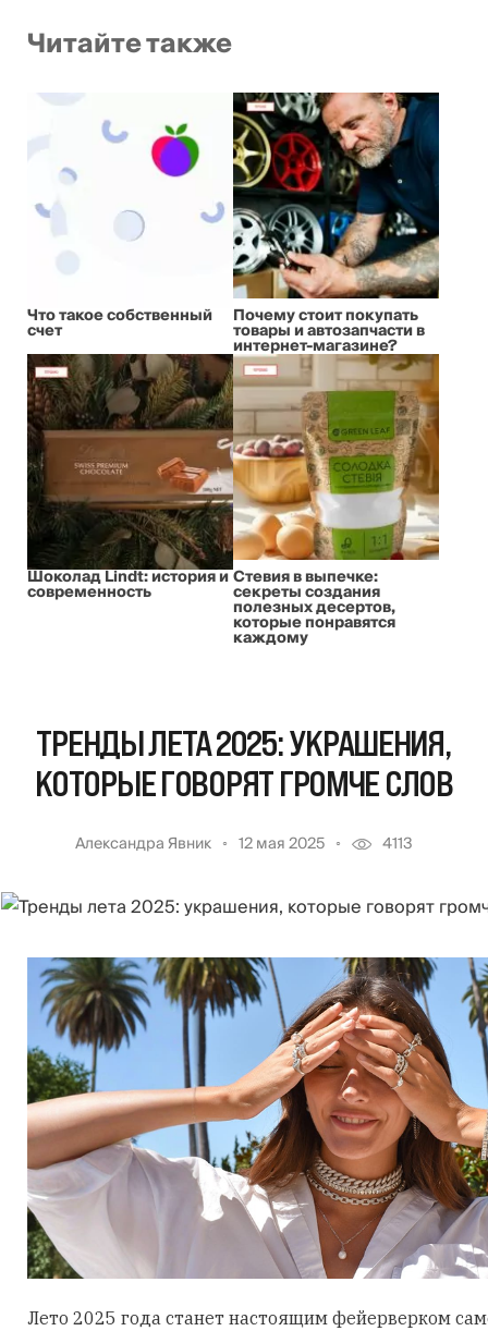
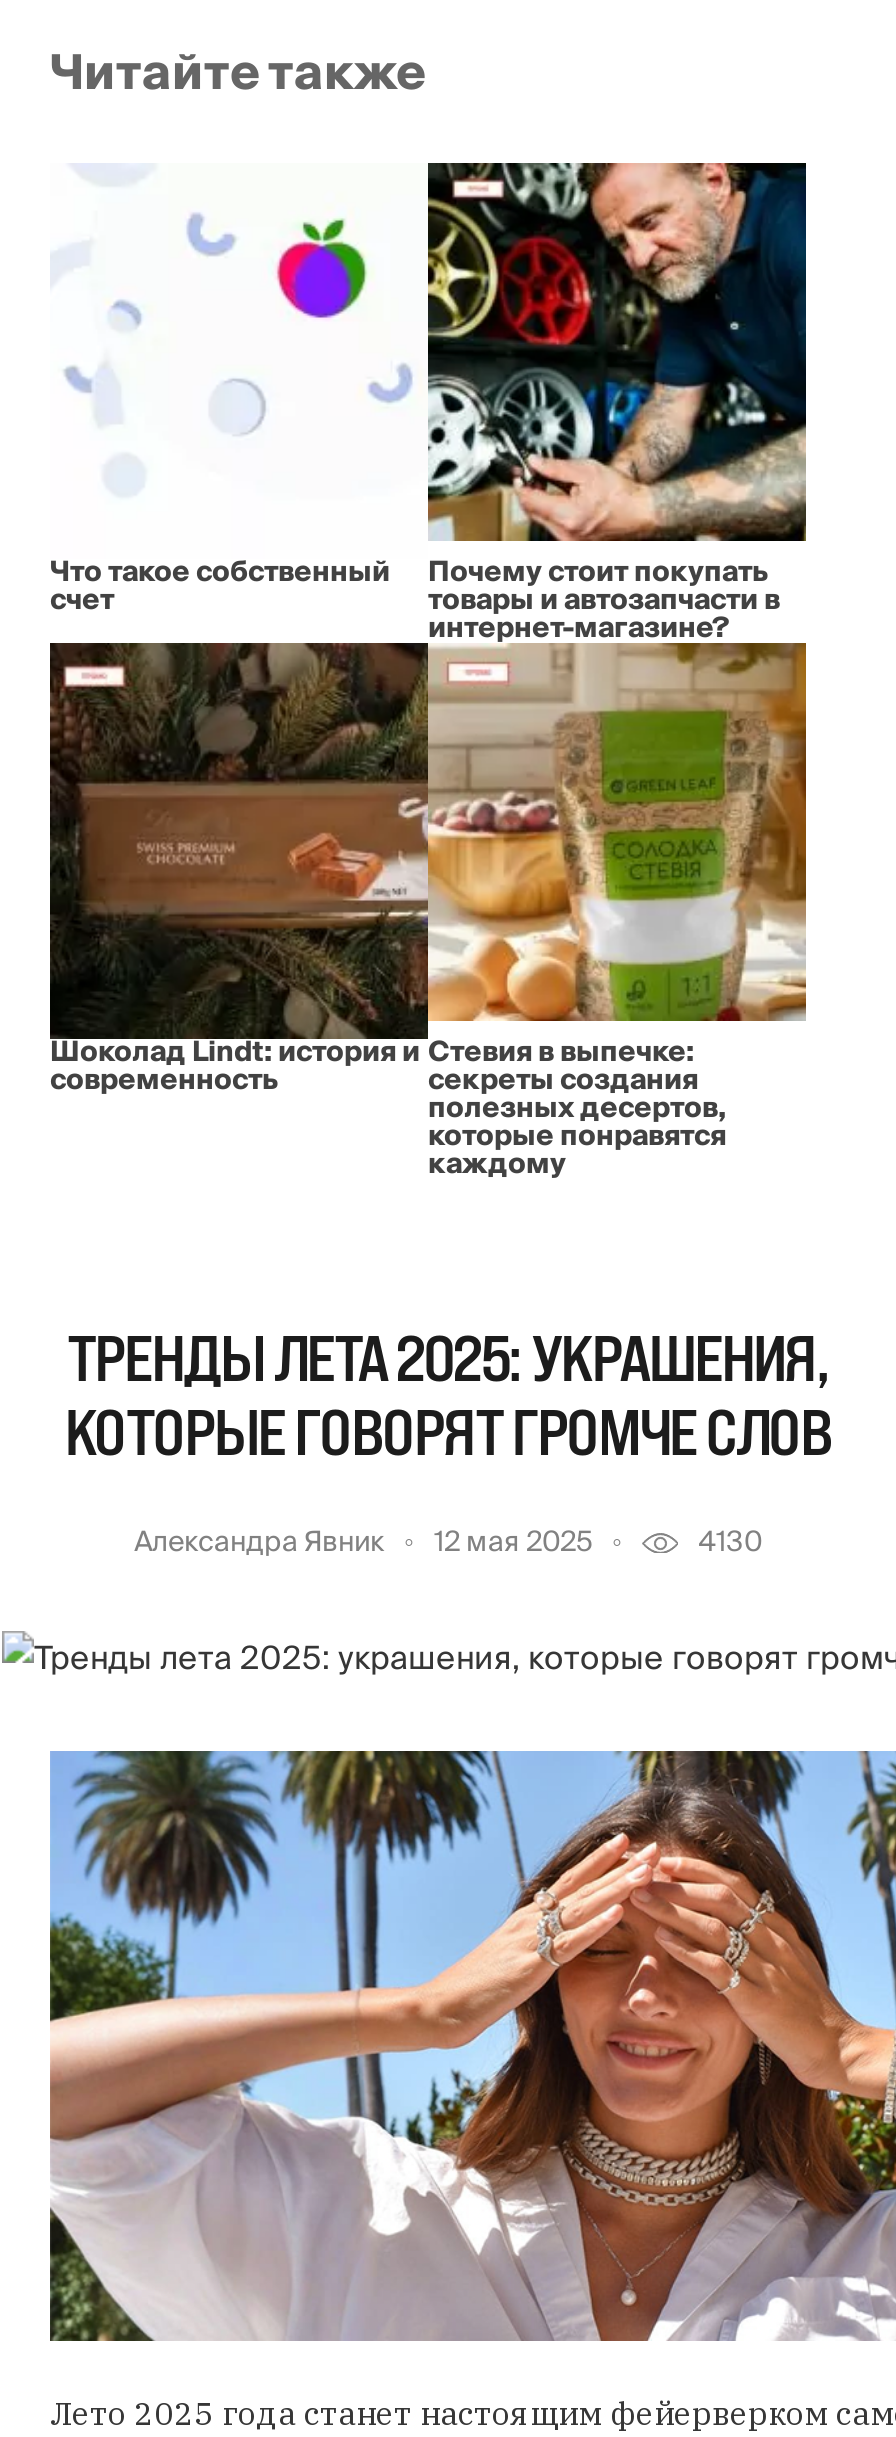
[382,831,413,857] 4113 -> [698,1519,762,1567] 4130

